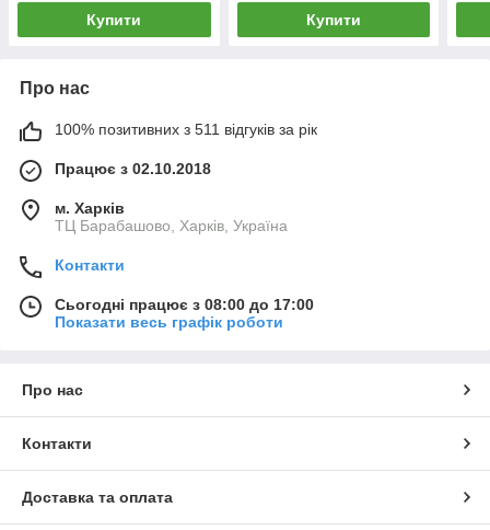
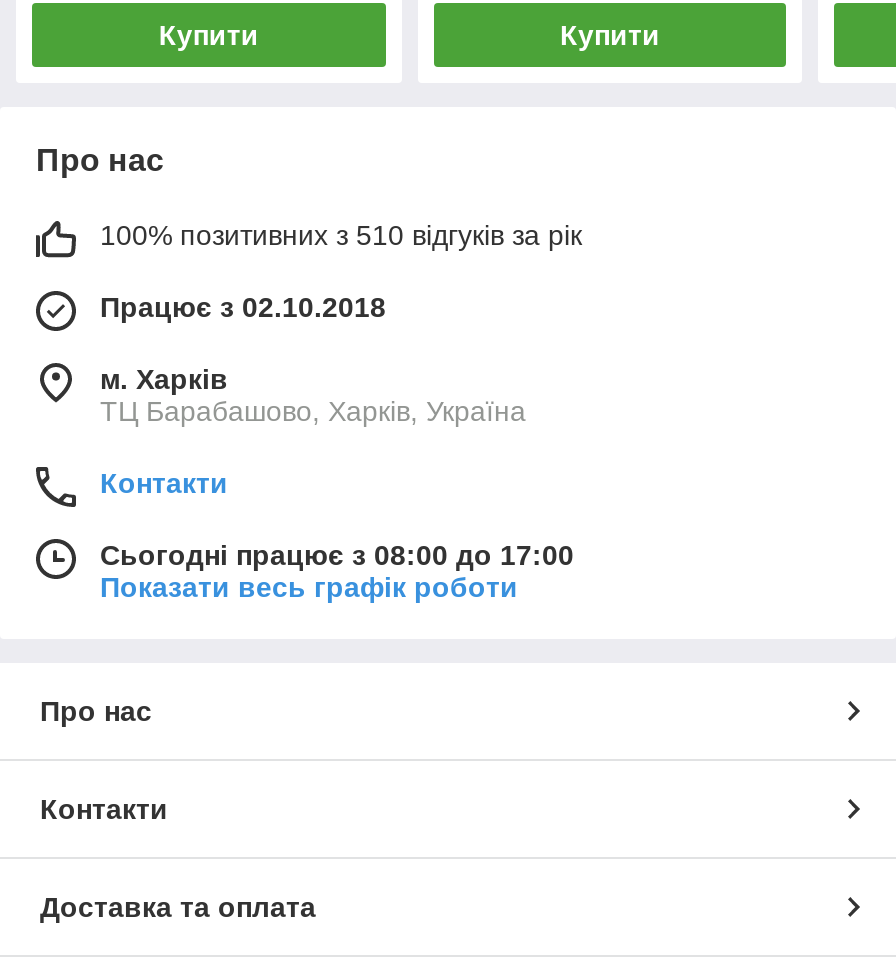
[55,120,317,138] 100% позитивних з 511 відгуків за рік -> [100,219,582,251] 100% позитивних з 510 відгуків за рік

